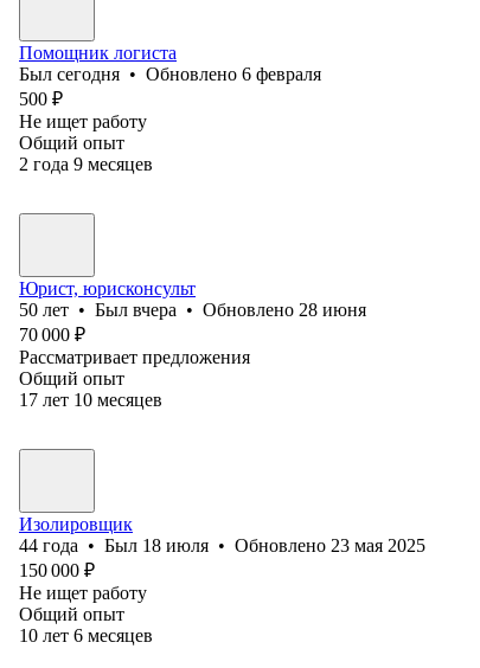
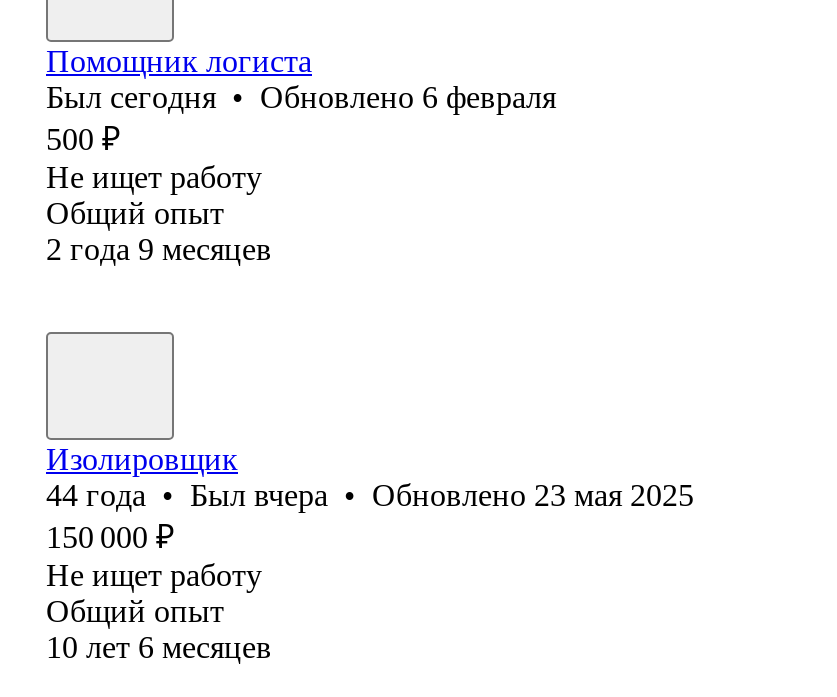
[19,278,366,410] Юрист, юрисконсульт | 50 лет • Был вчера • Обновлено 28 июня | 70 000 ₽ | Рассматривает предложения | Общий опыт | 17 лет 10 месяцев -> none
[19,535,425,555] 44 года • Был 18 июля • Обновлено 23 мая 2025 -> [46,478,694,512] 44 года • Был вчера • Обновлено 23 мая 2025

